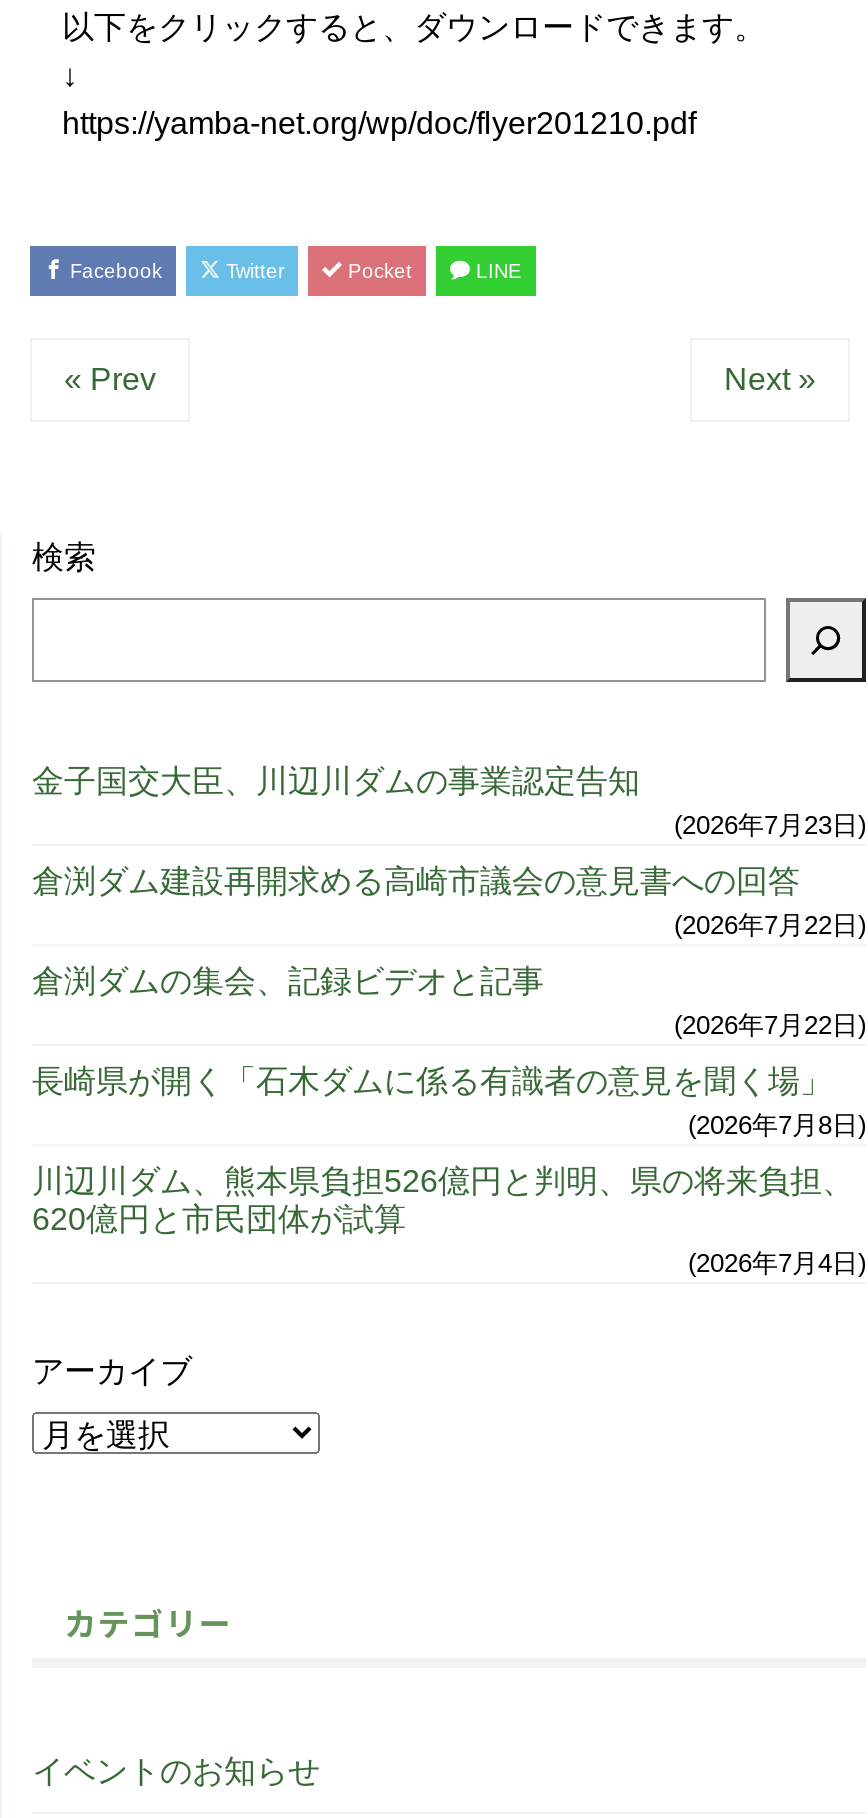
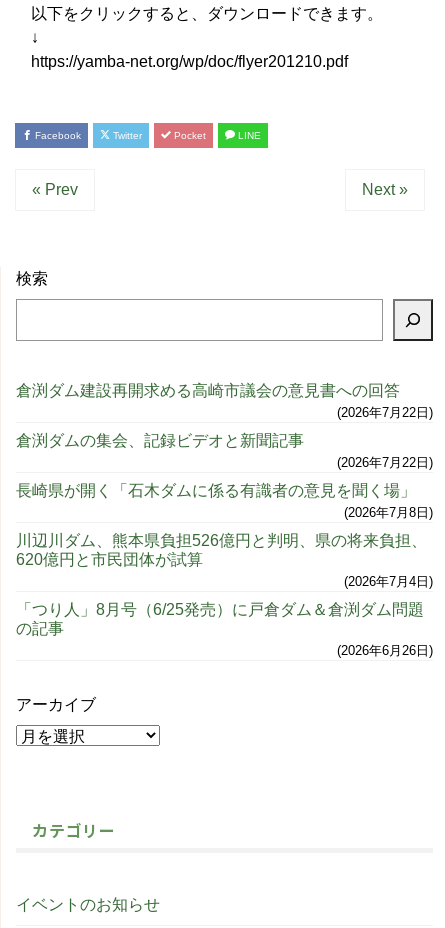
[32,763,858,839] 金子国交大臣、川辺川ダムの事業認定告知 | 2026年7月23日 -> none
moved [32,863,858,939] -> [16,382,429,420]: 倉渕ダム建設再開求める高崎市議会の意見書への回答 | 2026年7月22日
[32,963,544,997] 倉渕ダムの集会、記録ビデオと記事 -> [16,432,304,449] 倉渕ダムの集会、記録ビデオと新聞記事
moved [32,1009,858,1277] -> [16,455,429,589]: 2026年7月22日 | 長崎県が開く「石木ダムに係る有識者の意見を聞く場」 | 2026年7月8日 | 川辺川ダム、熊本県負担526億円と判明、県の将来負担、 | 620億円と市民団体が試算 | 2026年7月4日
none -> [16,601,429,658] 「つり人」8月号（6/25発売）に戸倉ダム＆倉渕ダム問題 | の記事 | 2026年6月26日

